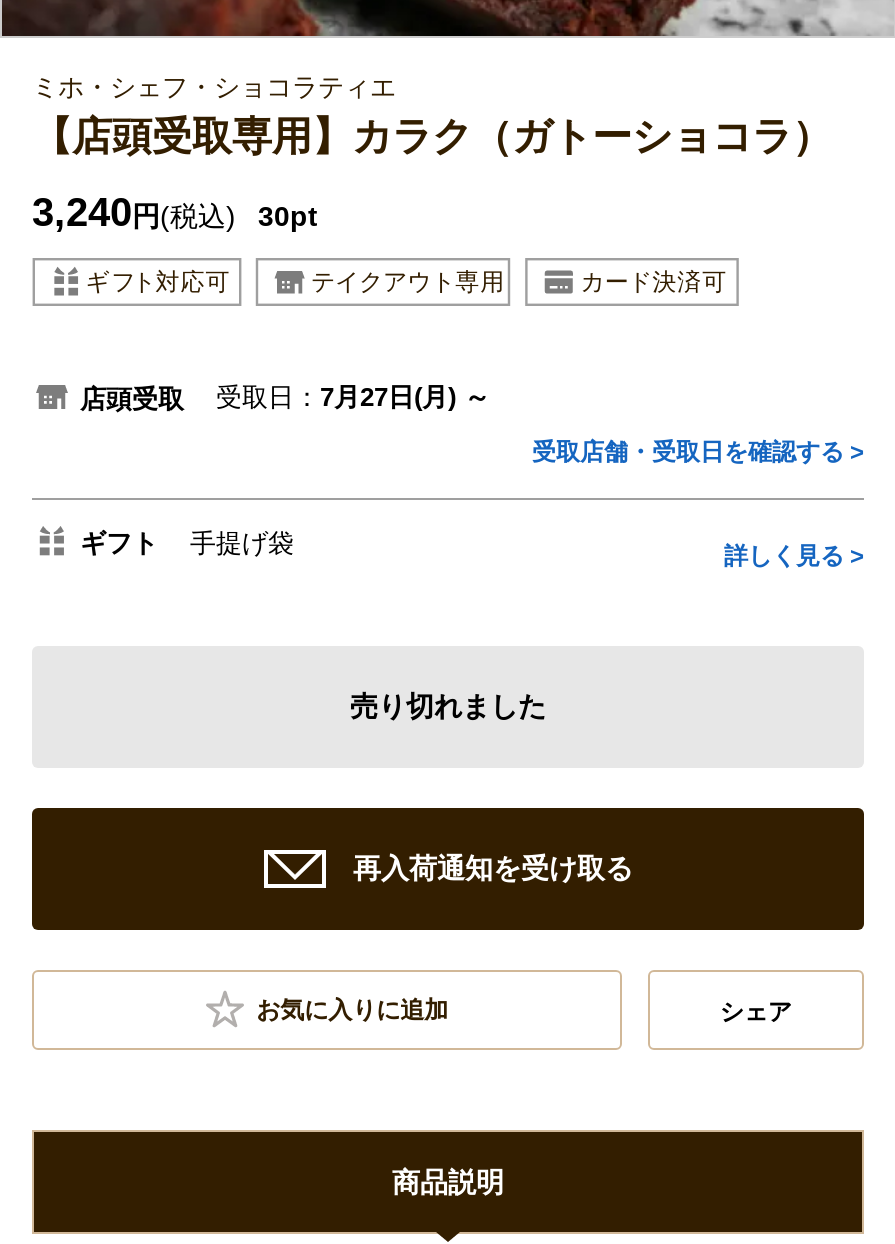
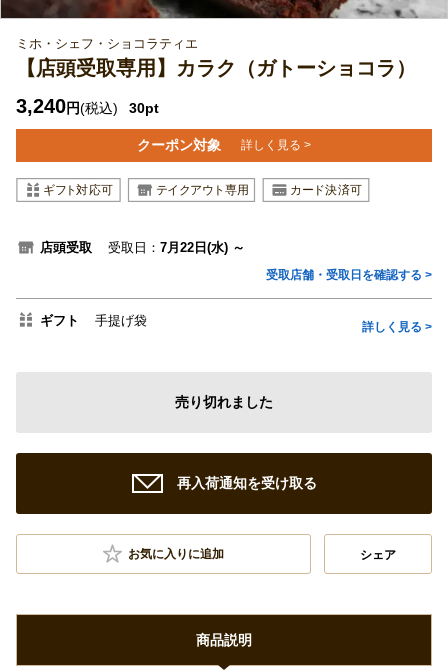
none -> [137,137,311,153] クーポン対象 | 詳しく見る >
[216,382,490,412] 受取日：7月27日(月) ～ -> [108,240,245,255] 受取日：7月22日(水) ～

